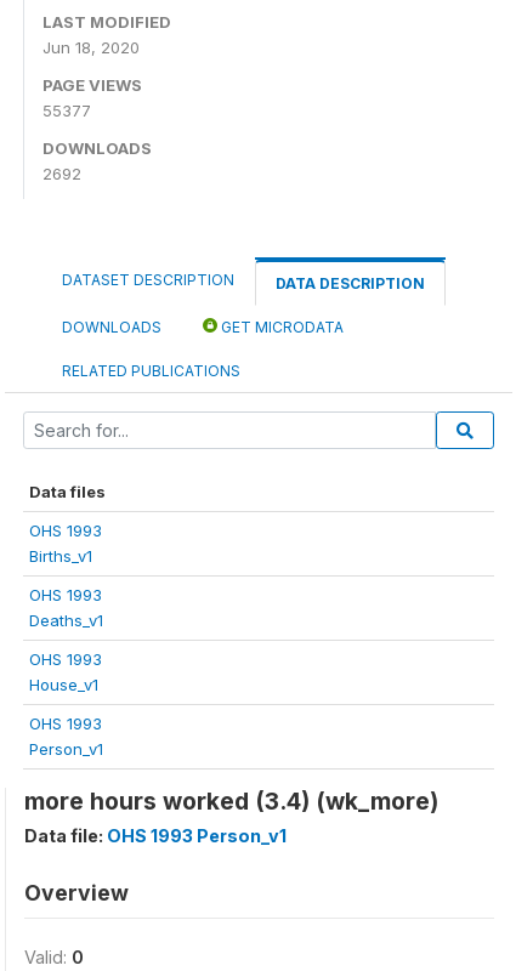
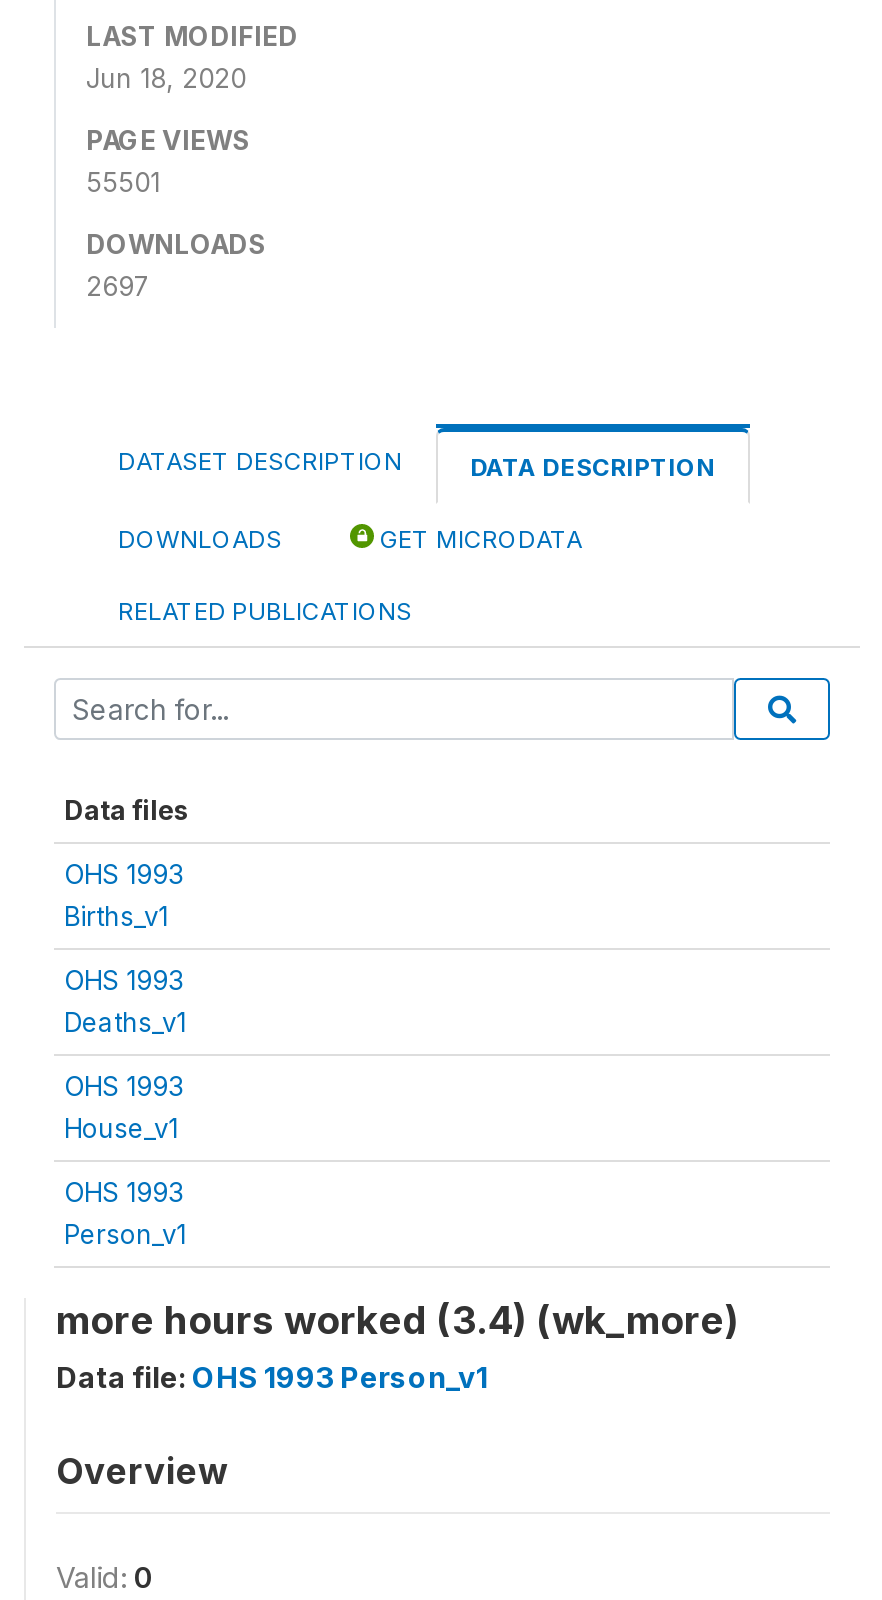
[42,100,91,120] 55377 -> [86,166,160,198] 55501
[42,164,81,183] 2692 -> [86,270,150,302] 2697

